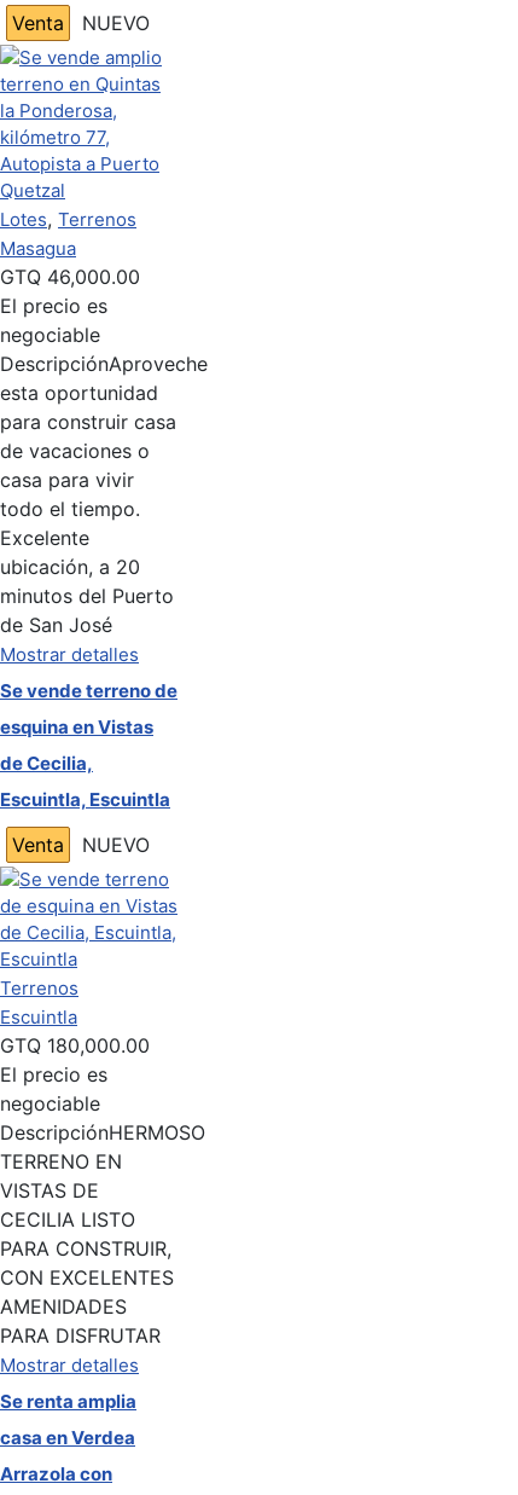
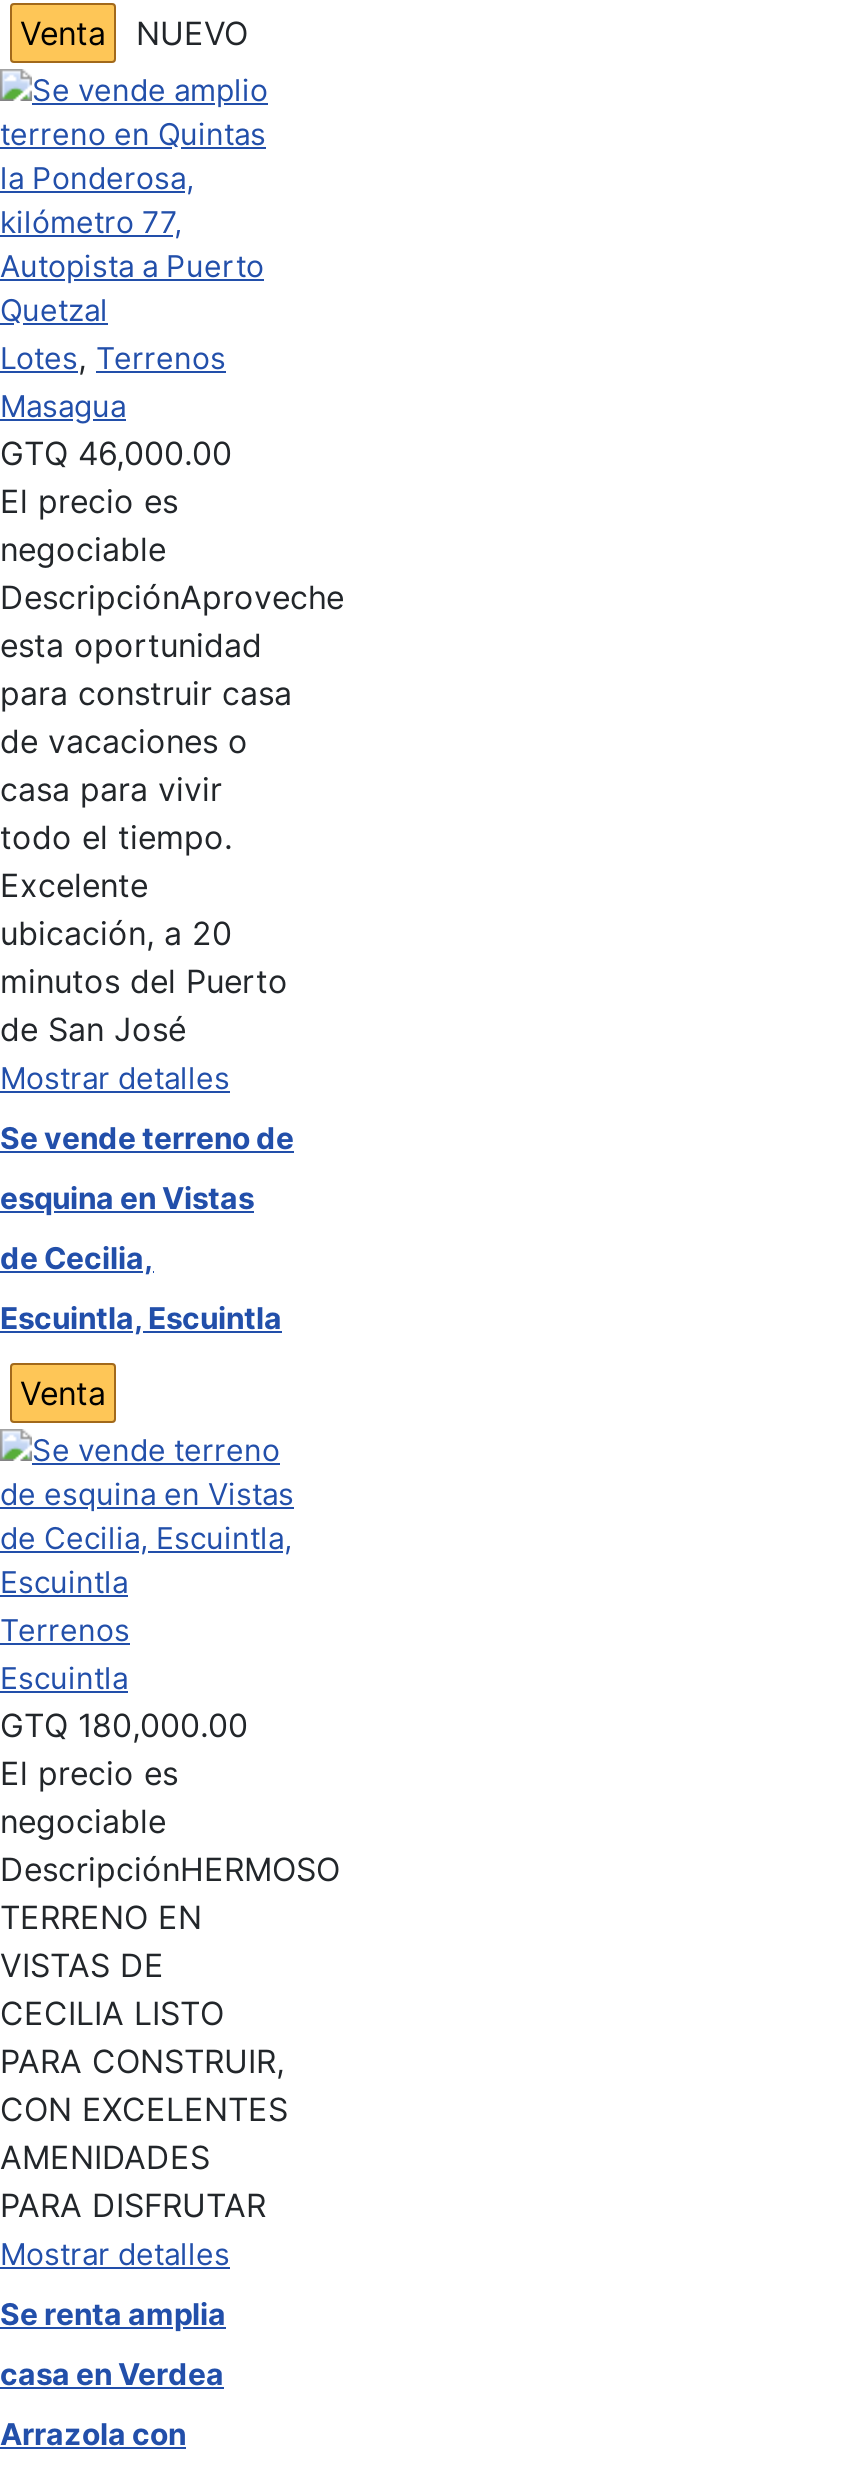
[82,832,150,856] NUEVO -> none

